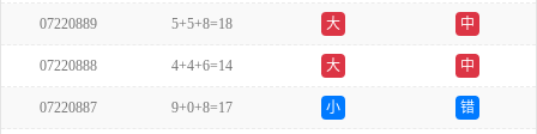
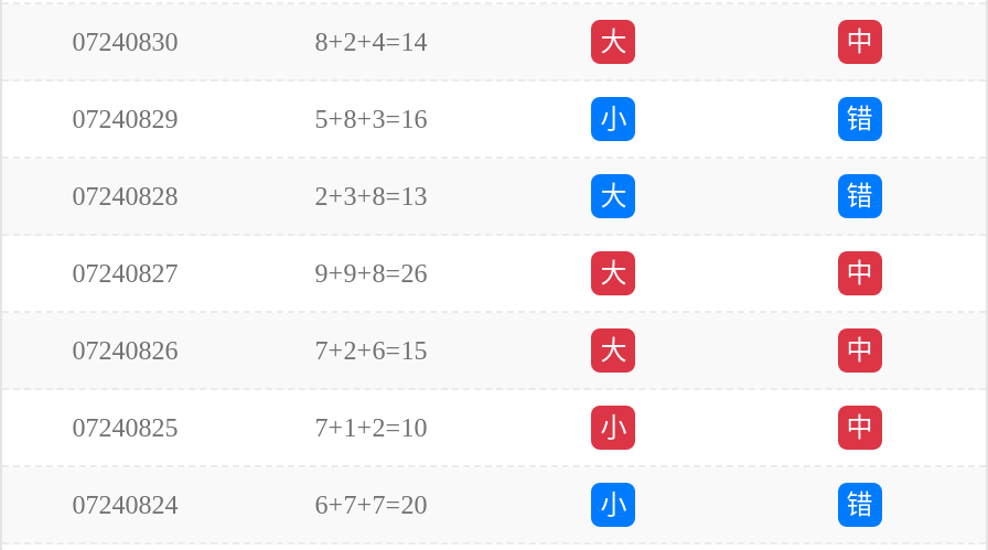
[39,16,97,32] 07220889 -> [72,26,178,57] 07240830
[171,16,232,32] 5+5+8=18 -> [315,26,427,57] 8+2+4=14
[39,57,232,74] 07220888 | 4+4+6=14 -> [72,104,873,289] 07240829 | 5+8+3=16 | 小 | 错 | 07240828 | 2+3+8=13 | 大 | 错 | 07240827 | 9+9+8=26
[39,99,232,116] 07220887 | 9+0+8=17 -> [72,335,873,520] 07240826 | 7+2+6=15 | 大 | 中 | 07240825 | 7+1+2=10 | 小 | 中 | 07240824 | 6+7+7=20

